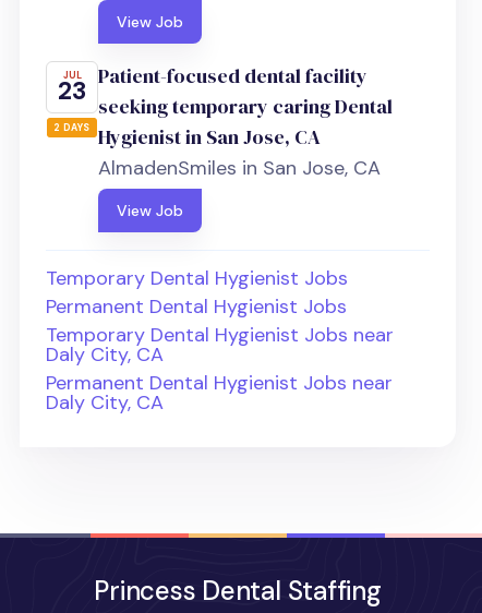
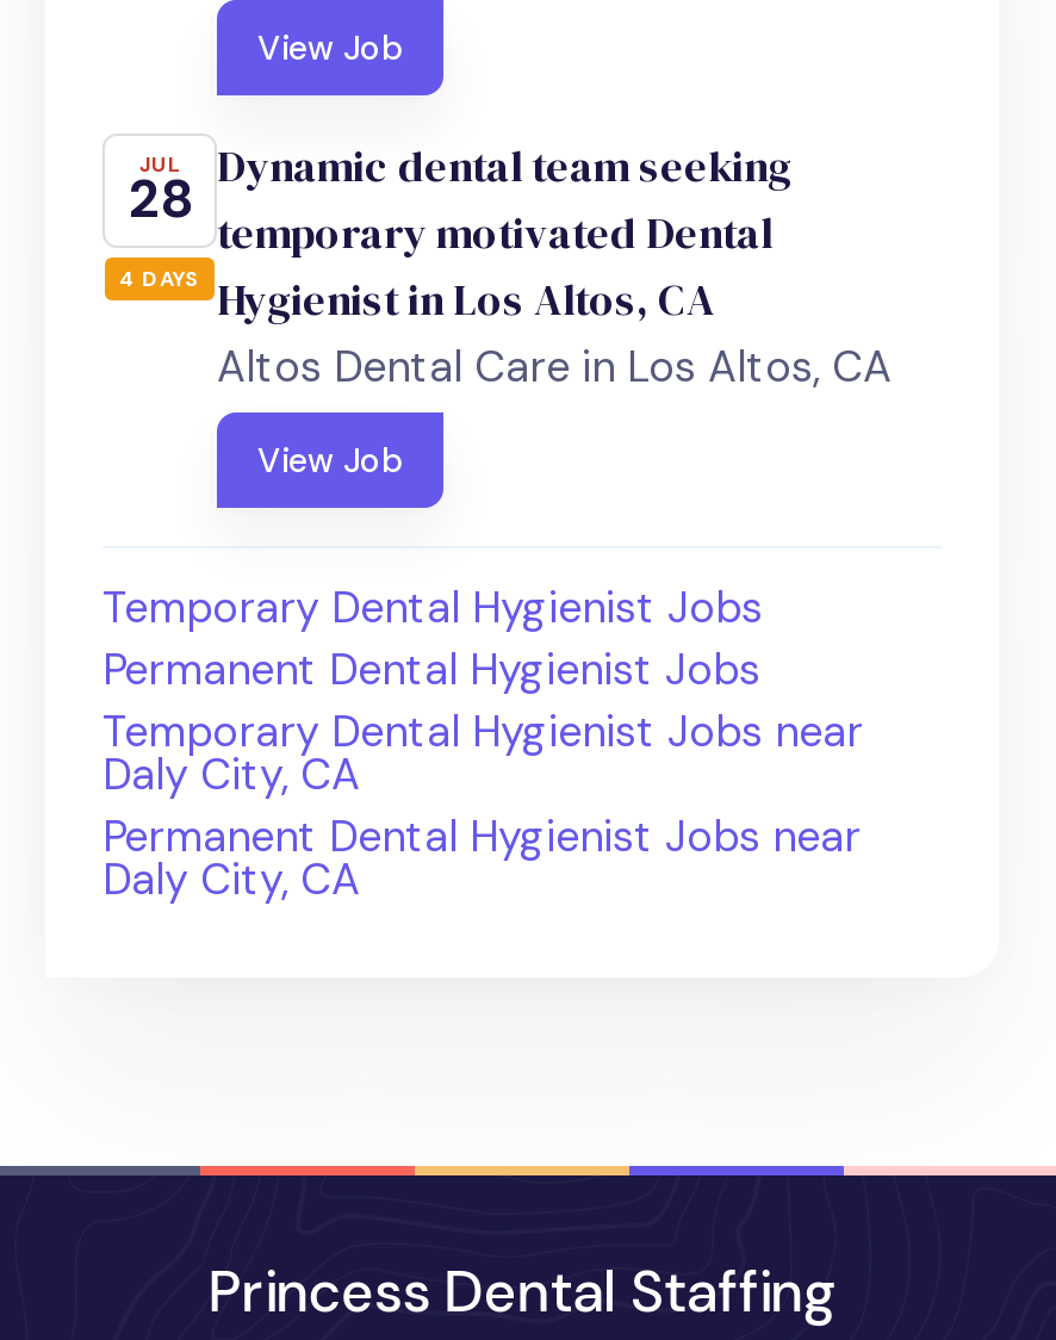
[98,63,393,182] Patient-focused dental facility | seeking temporary caring Dental | Hygienist in San Jose, CA | AlmadenSmiles in San Jose, CA -> [217,137,892,397] Dynamic dental team seeking | temporary motivated Dental | Hygienist in Los Altos, CA | Altos Dental Care in Los Altos, CA
[54,76,90,135] 23 | 2 DAYS -> [119,165,200,294] 28 | 4 DAYS

